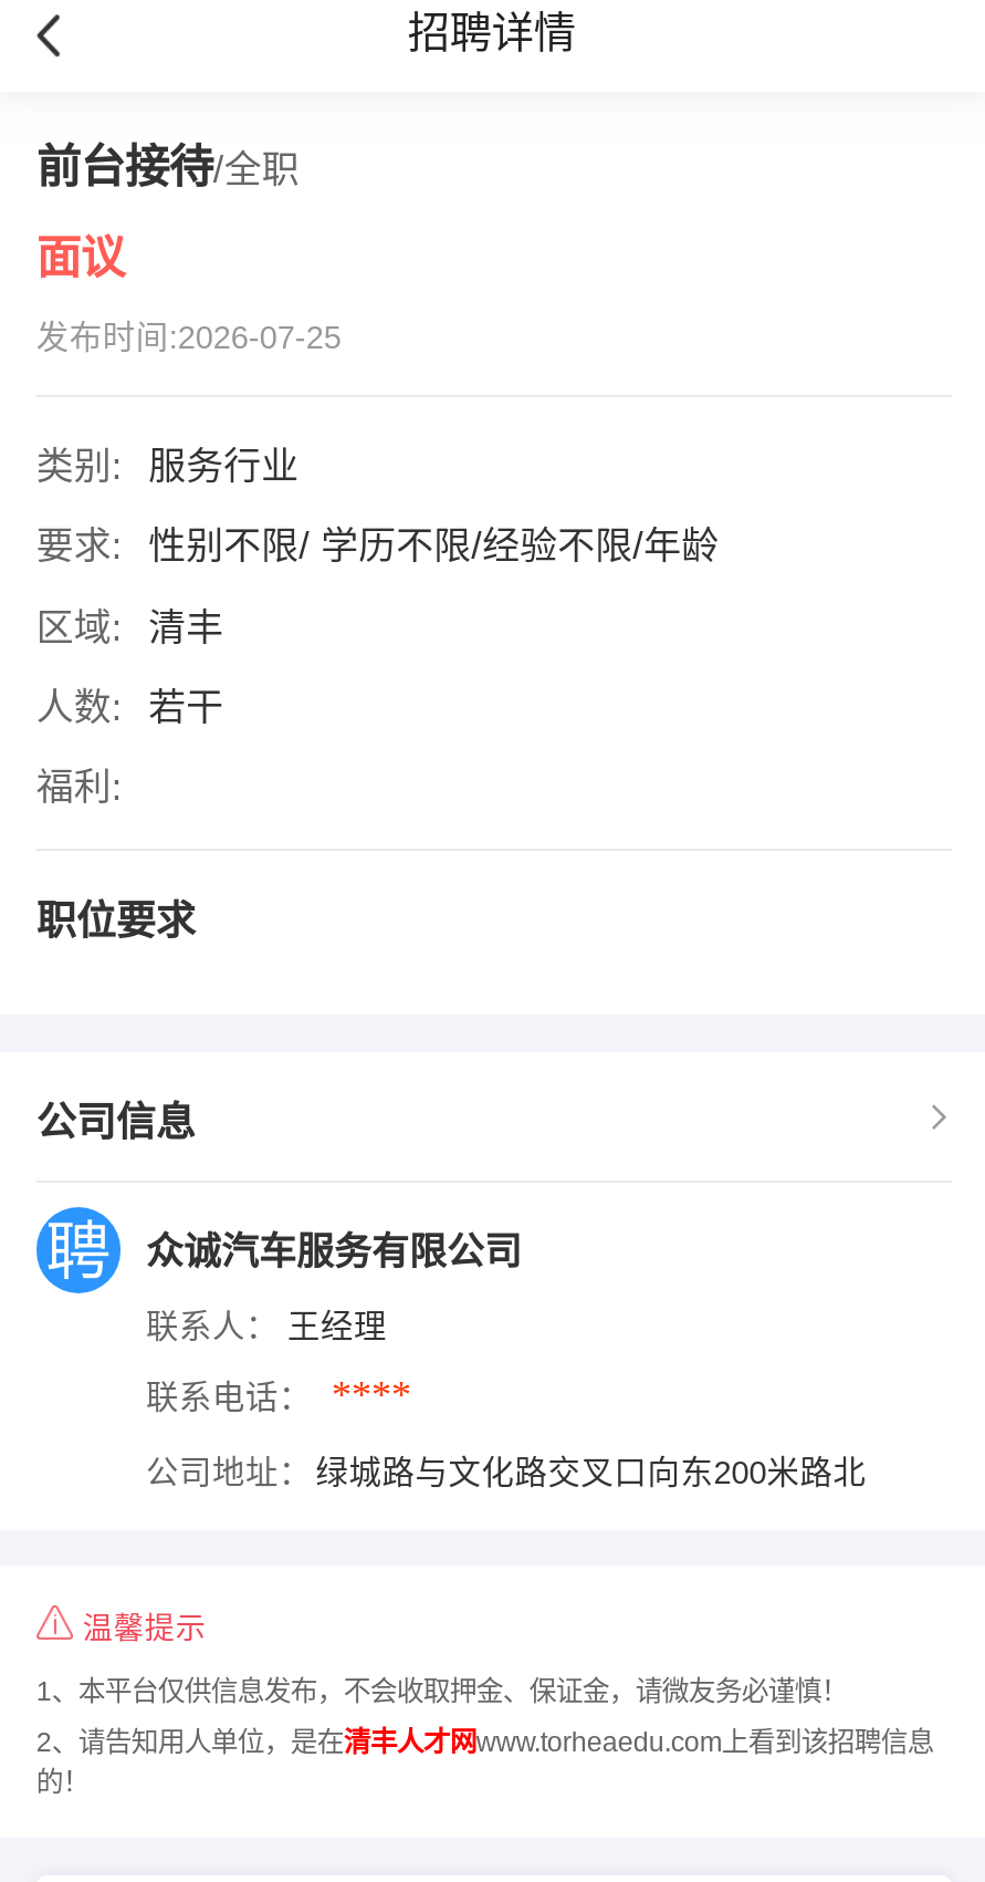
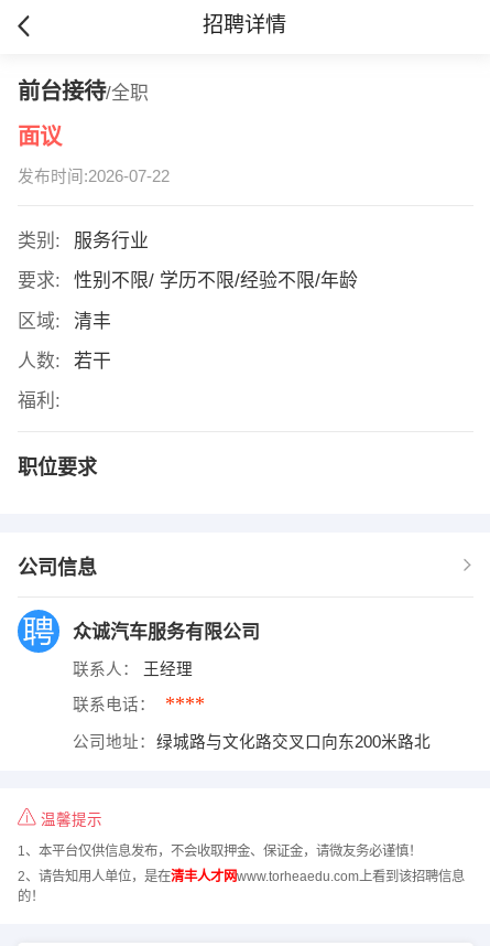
[36,320,341,356] 发布时间:2026-07-25 -> [18,168,169,185] 发布时间:2026-07-22

